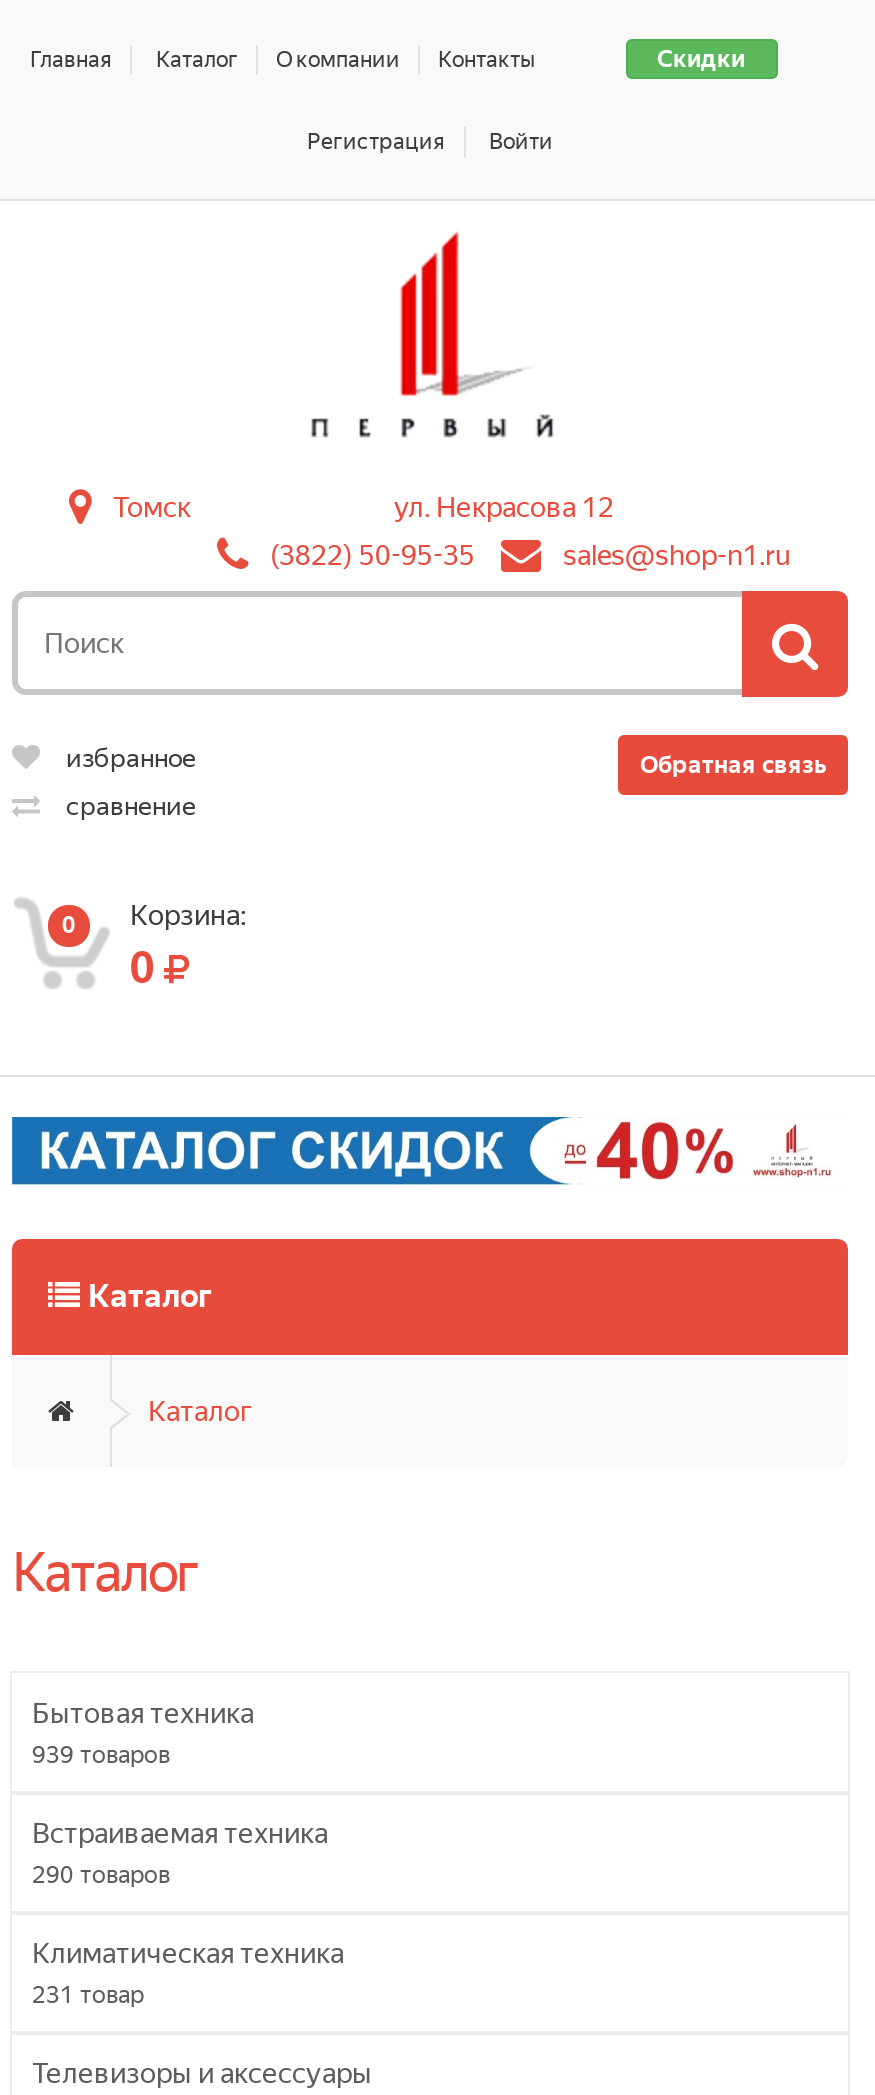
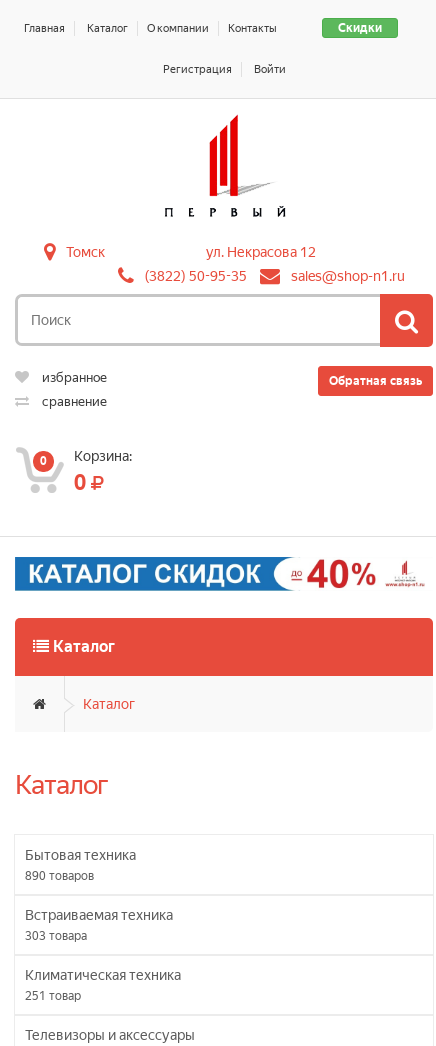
[32,1741,170,1769] 939 товаров -> [25,869,94,883] 890 товаров
[32,1861,170,1889] 290 товаров -> [25,929,87,943] 303 товара
[32,1981,144,2009] 231 товар -> [25,989,81,1003] 251 товар

